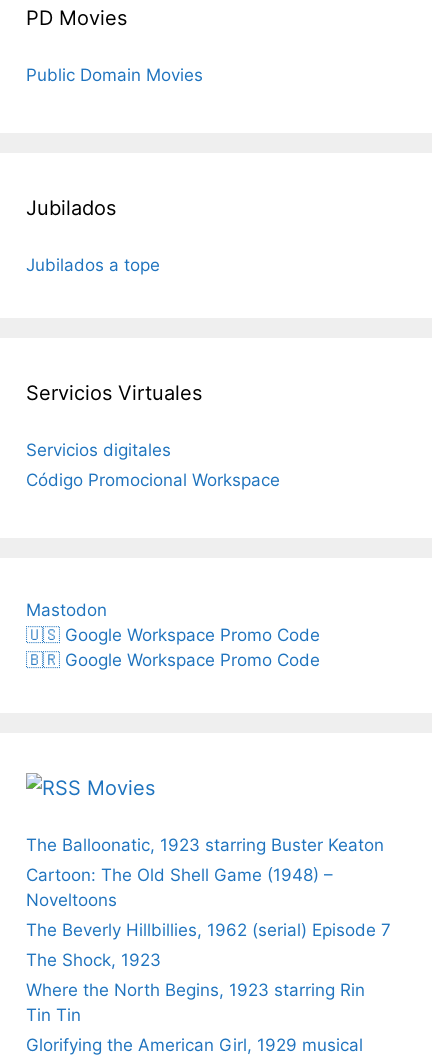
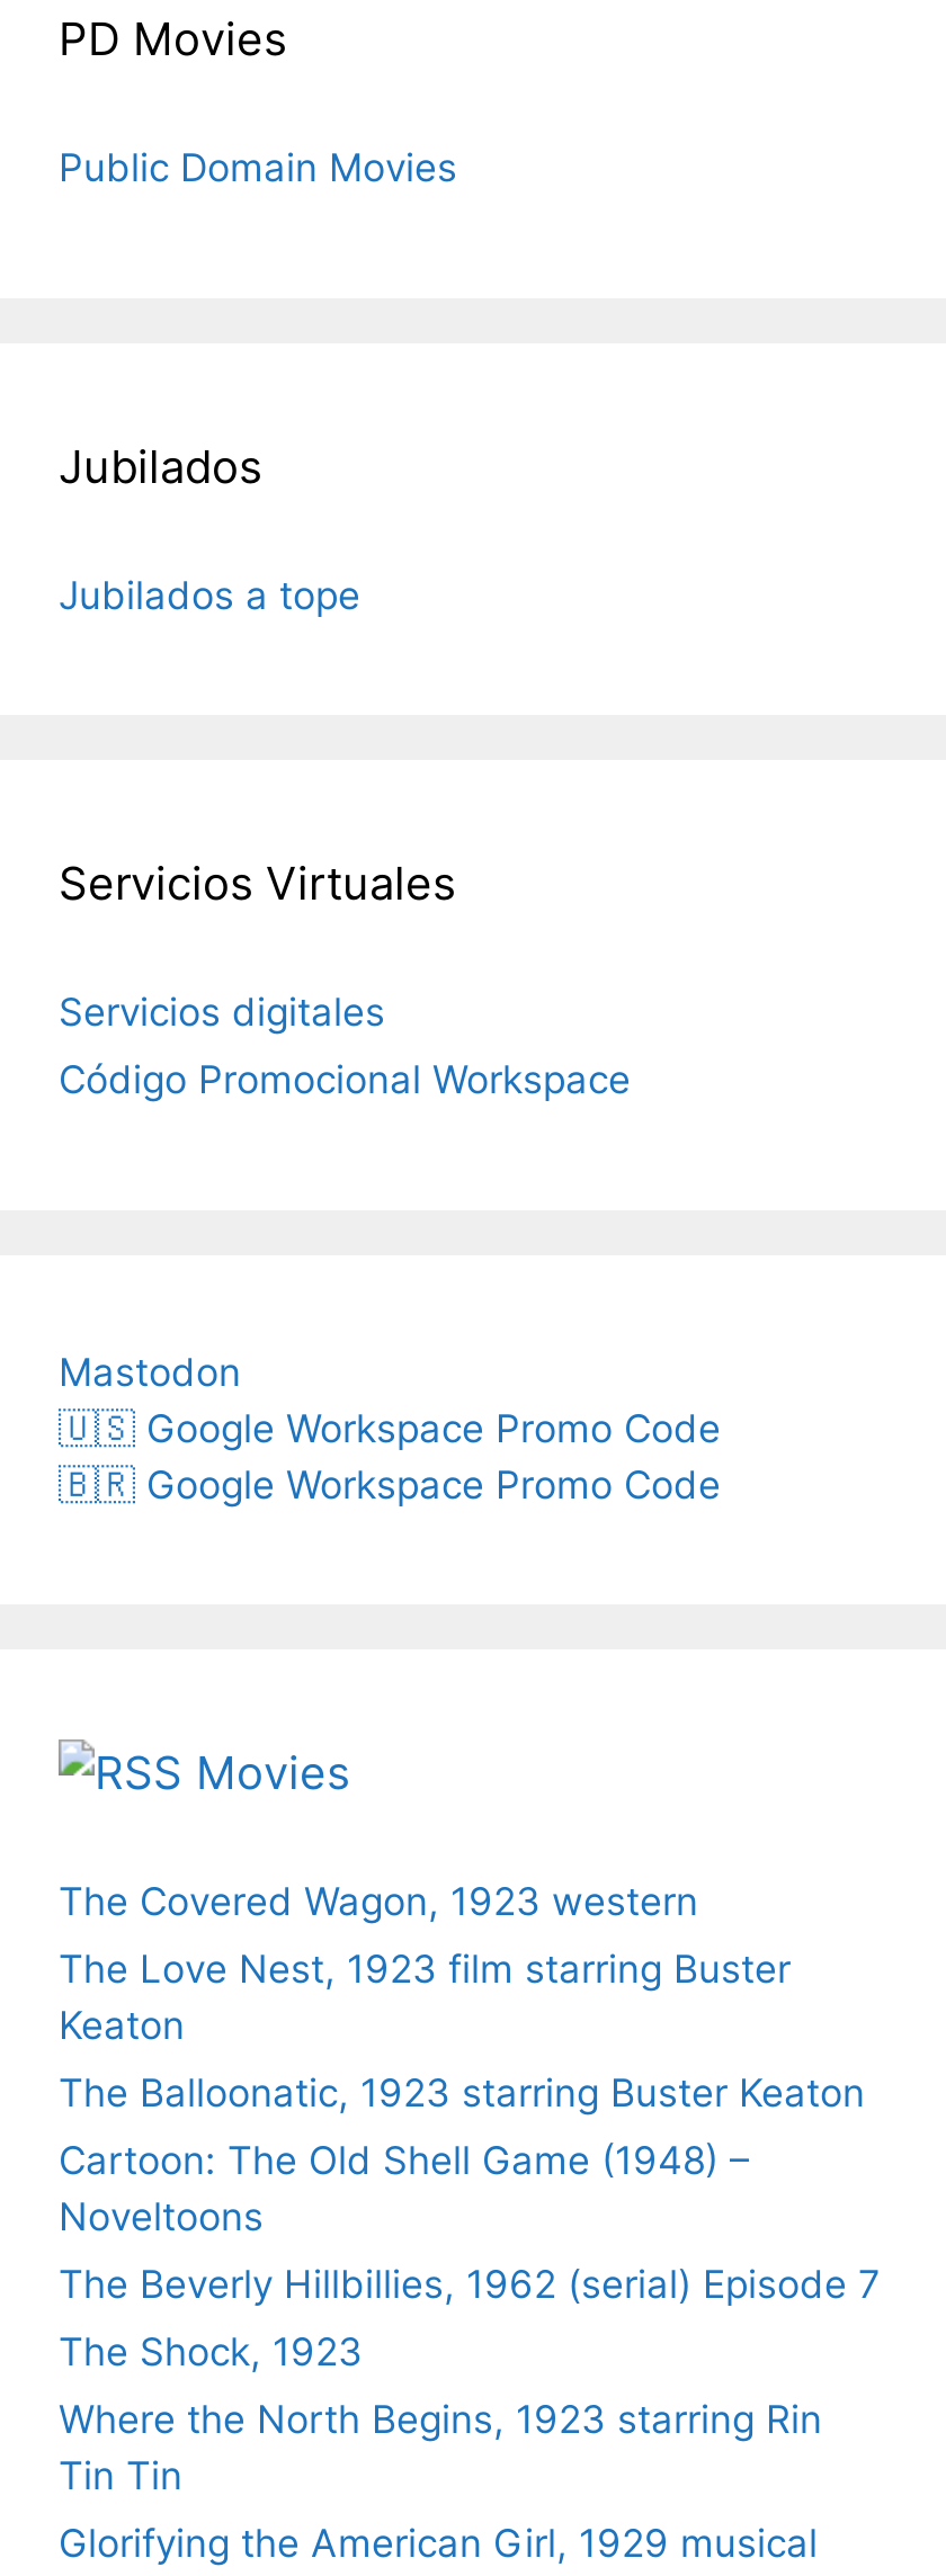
none -> [59,1879,791,2048] The Covered Wagon, 1923 western | The Love Nest, 1923 film starring Buster | Keaton

